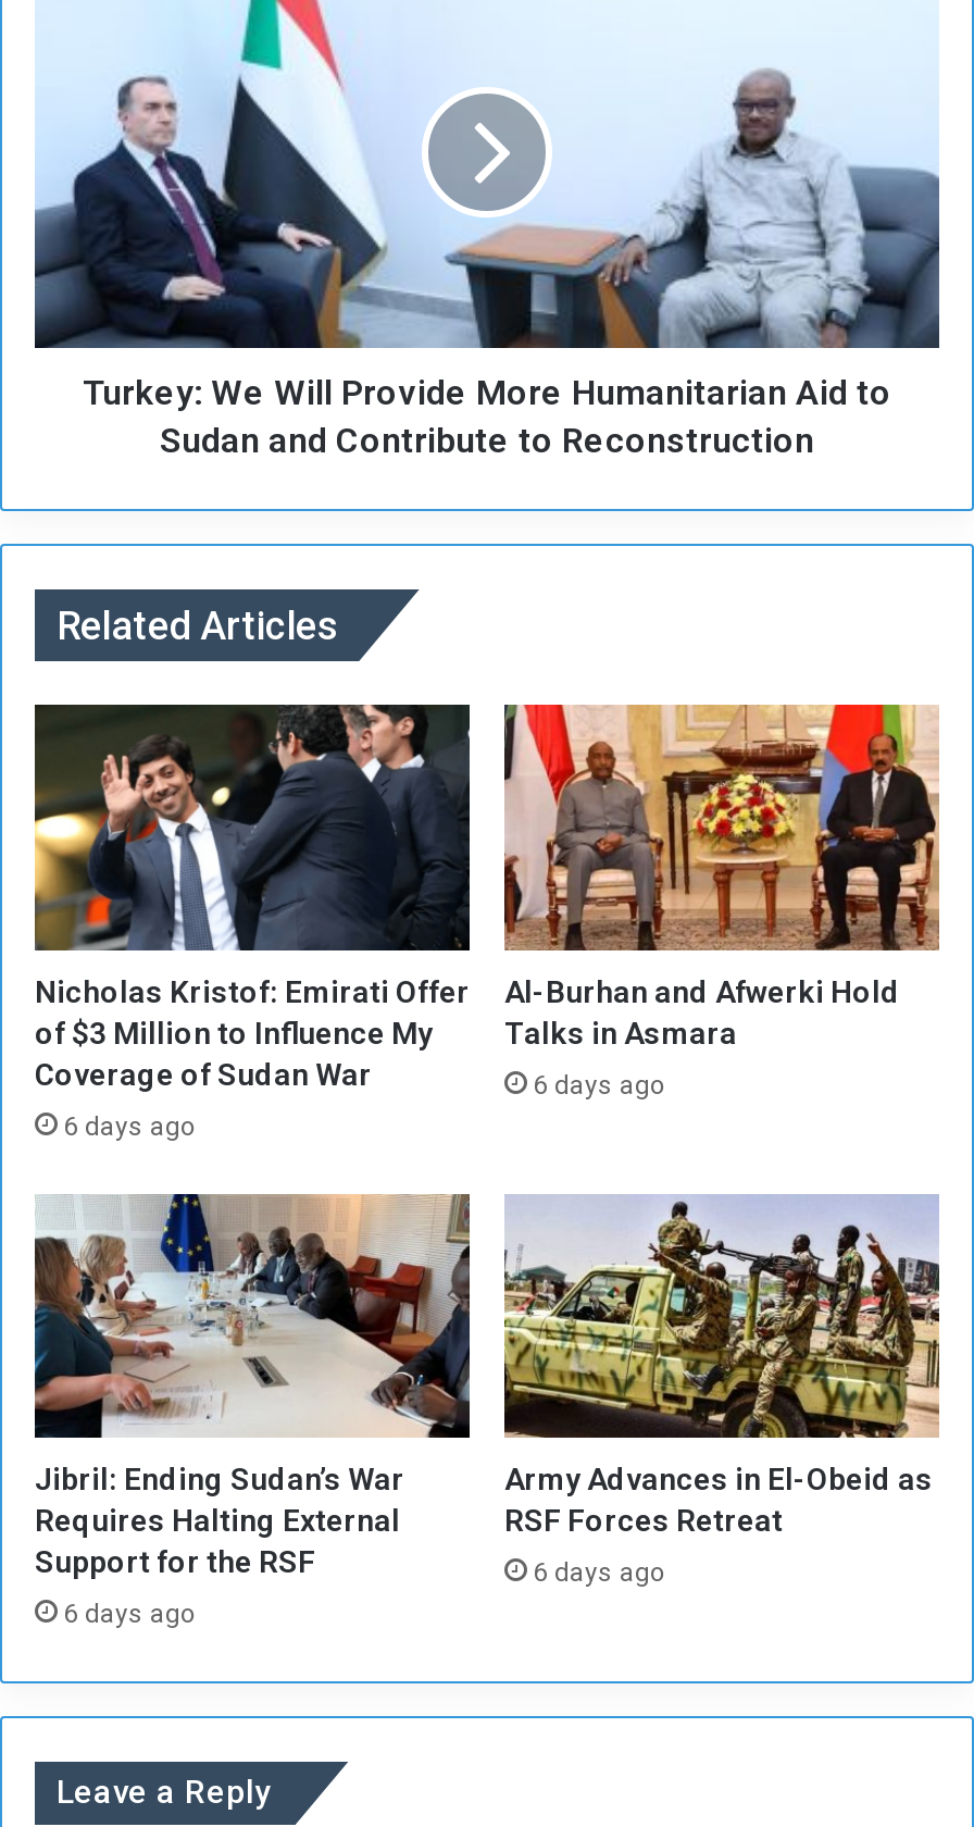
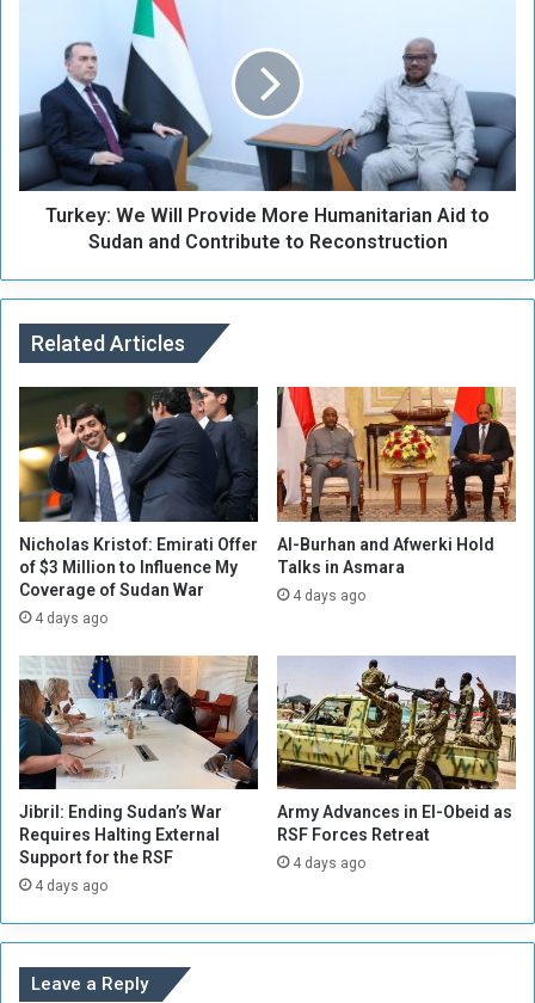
[533,1069,665,1099] 6 days ago -> [293,587,365,604] 4 days ago
[63,1110,196,1141] 6 days ago -> [35,610,107,626] 4 days ago
[533,1558,665,1588] 6 days ago -> [293,855,365,872] 4 days ago
[63,1599,196,1630] 6 days ago -> [35,878,107,895] 4 days ago

